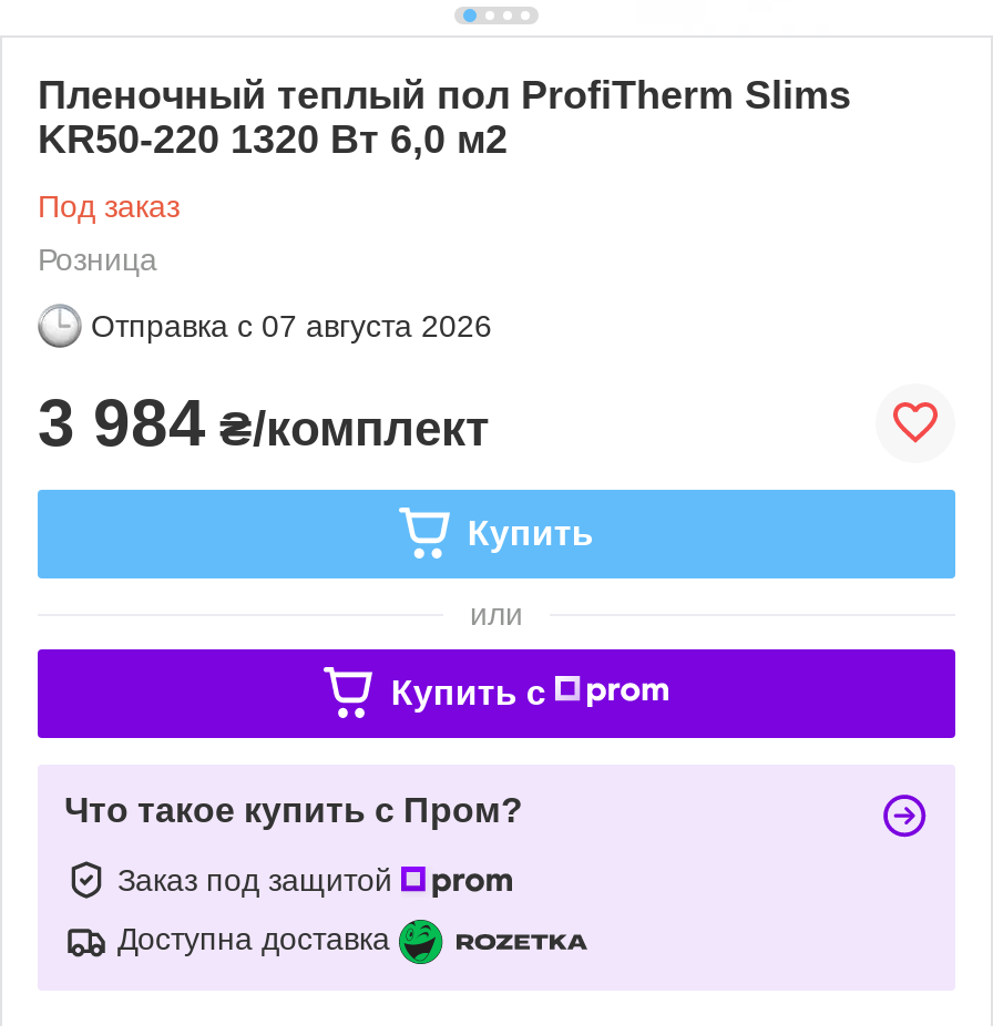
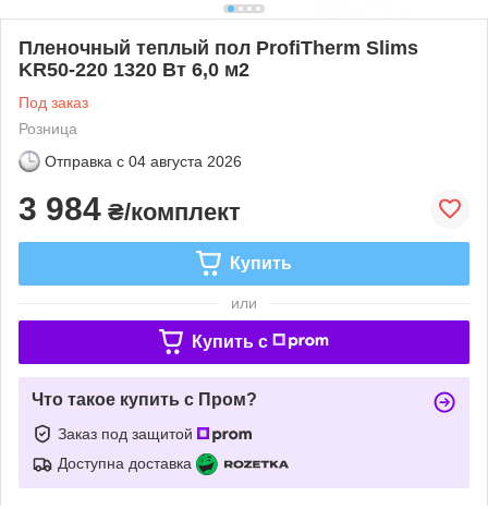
[91,308,492,343] Отправка с 07 августа 2026 -> [45,152,242,170] Отправка с 04 августа 2026

